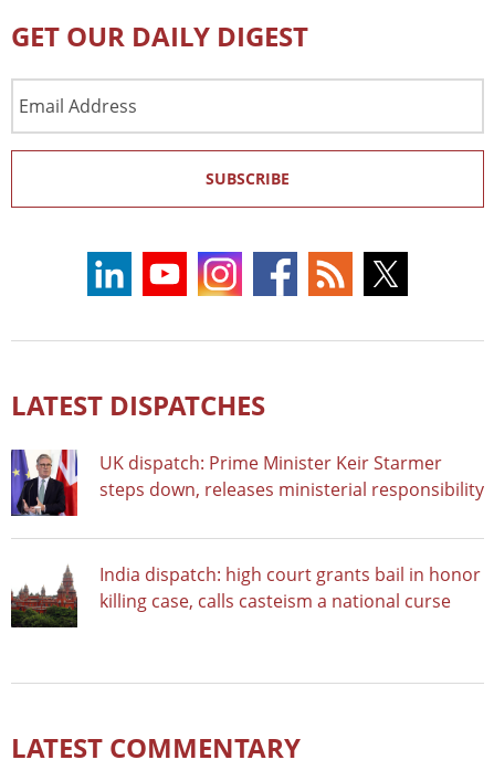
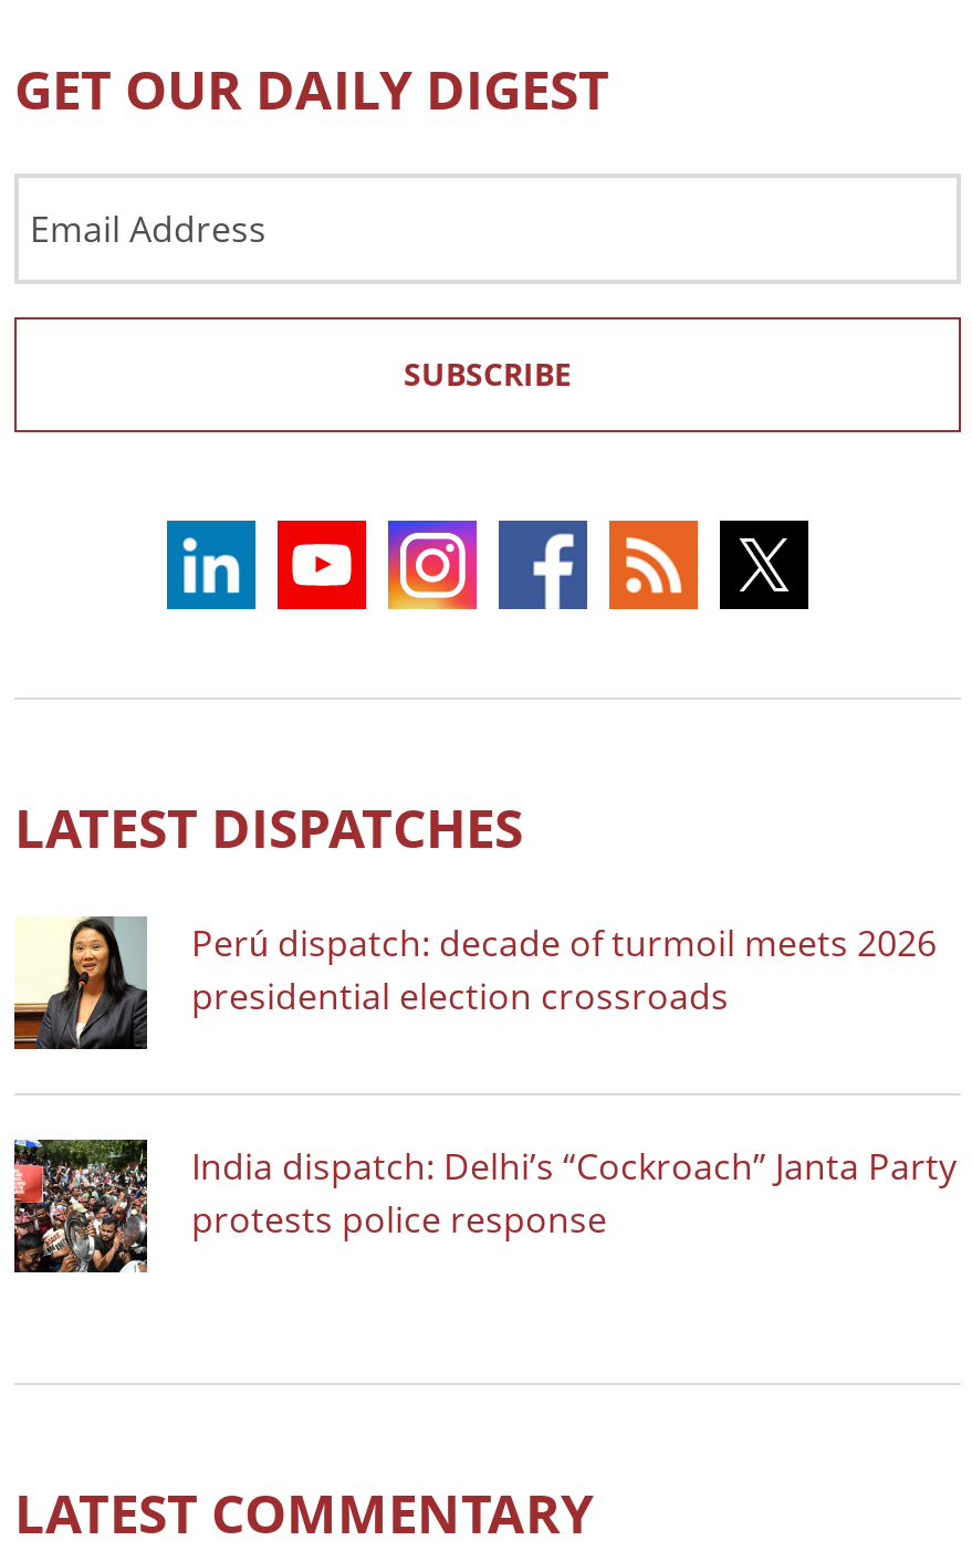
[10,448,484,517] [image] | UK dispatch: Prime Minister Keir Starmer | steps down, releases ministerial responsibility -> [12,914,937,1051] [image] | Perú dispatch: decade of turmoil meets 2026 | presidential election crossroads
[11,561,481,629] [image] | India dispatch: high court grants bail in honor | killing case, calls casteism a national curse -> [12,1138,957,1275] [image] | India dispatch: Delhi’s “Cockroach” Janta Party | protests police response

